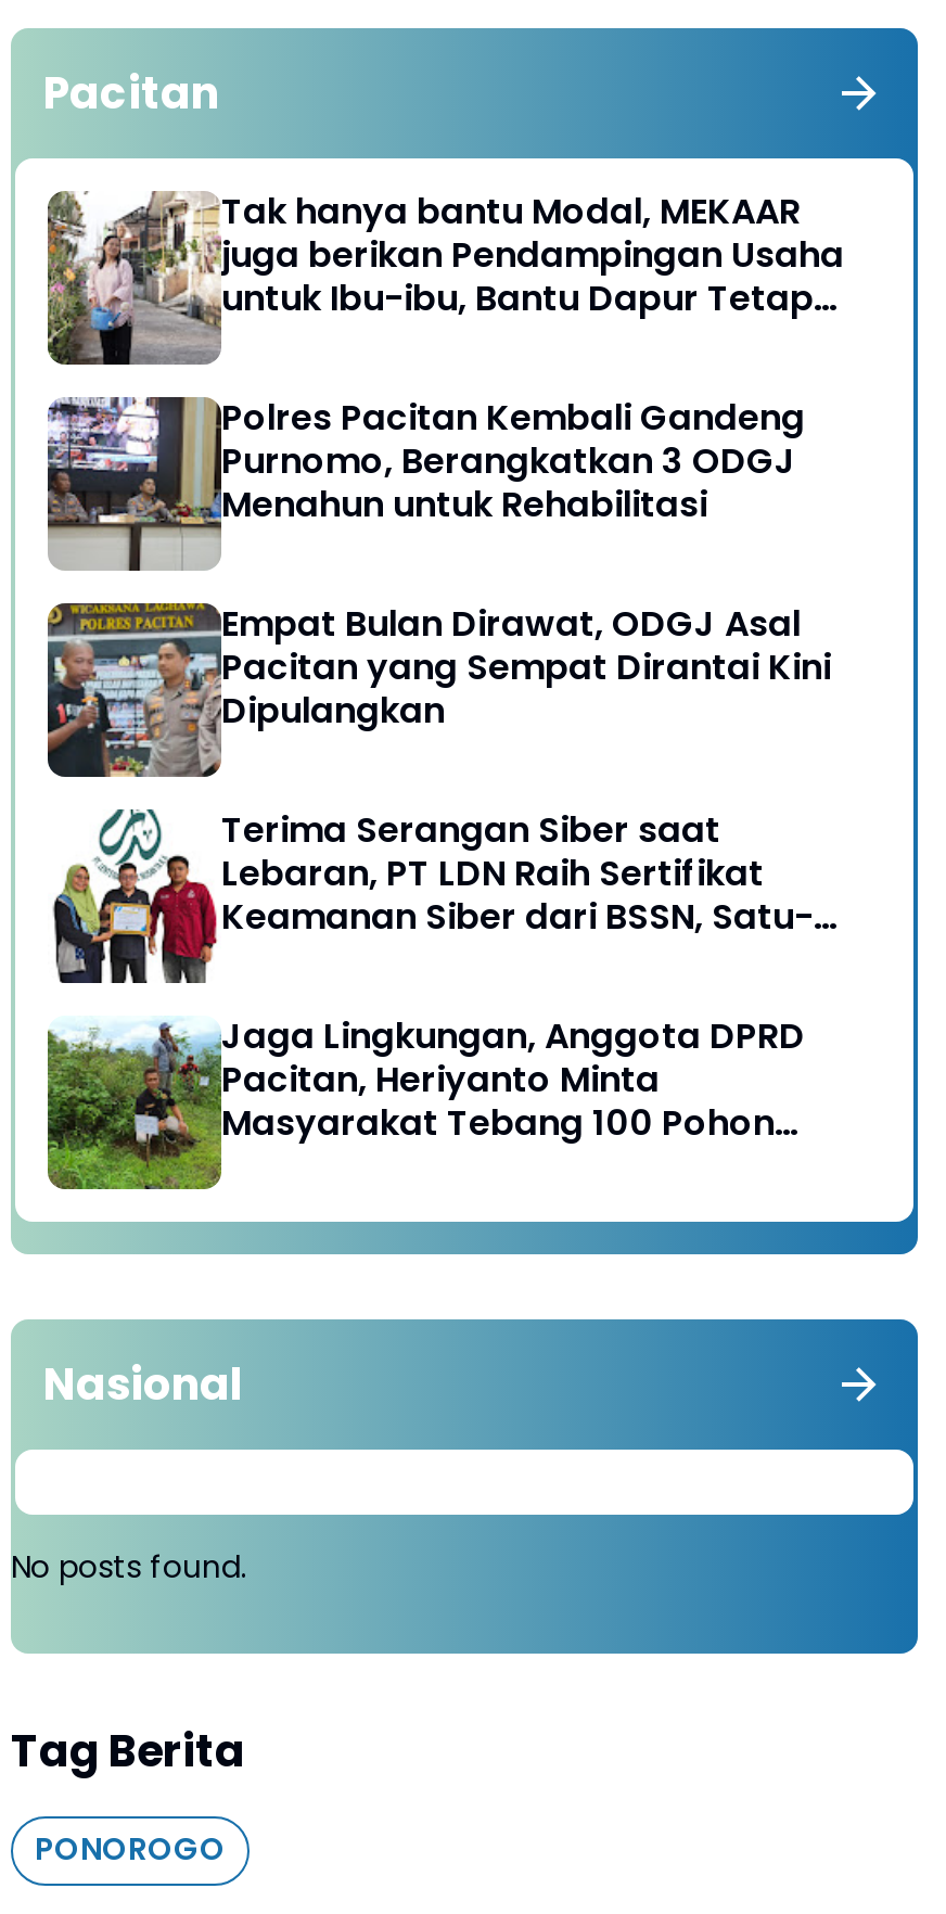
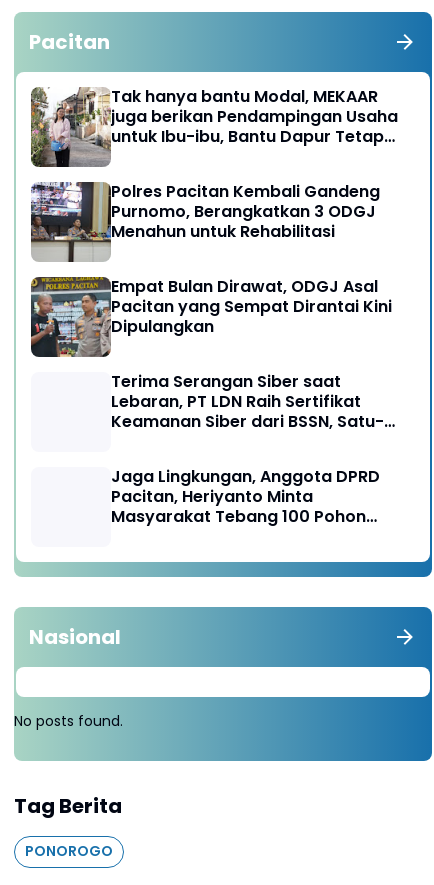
[52,807,215,985] [image] -> none
[46,1018,215,1191] [image] -> none

